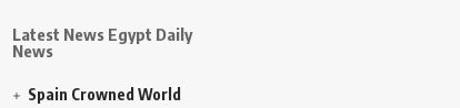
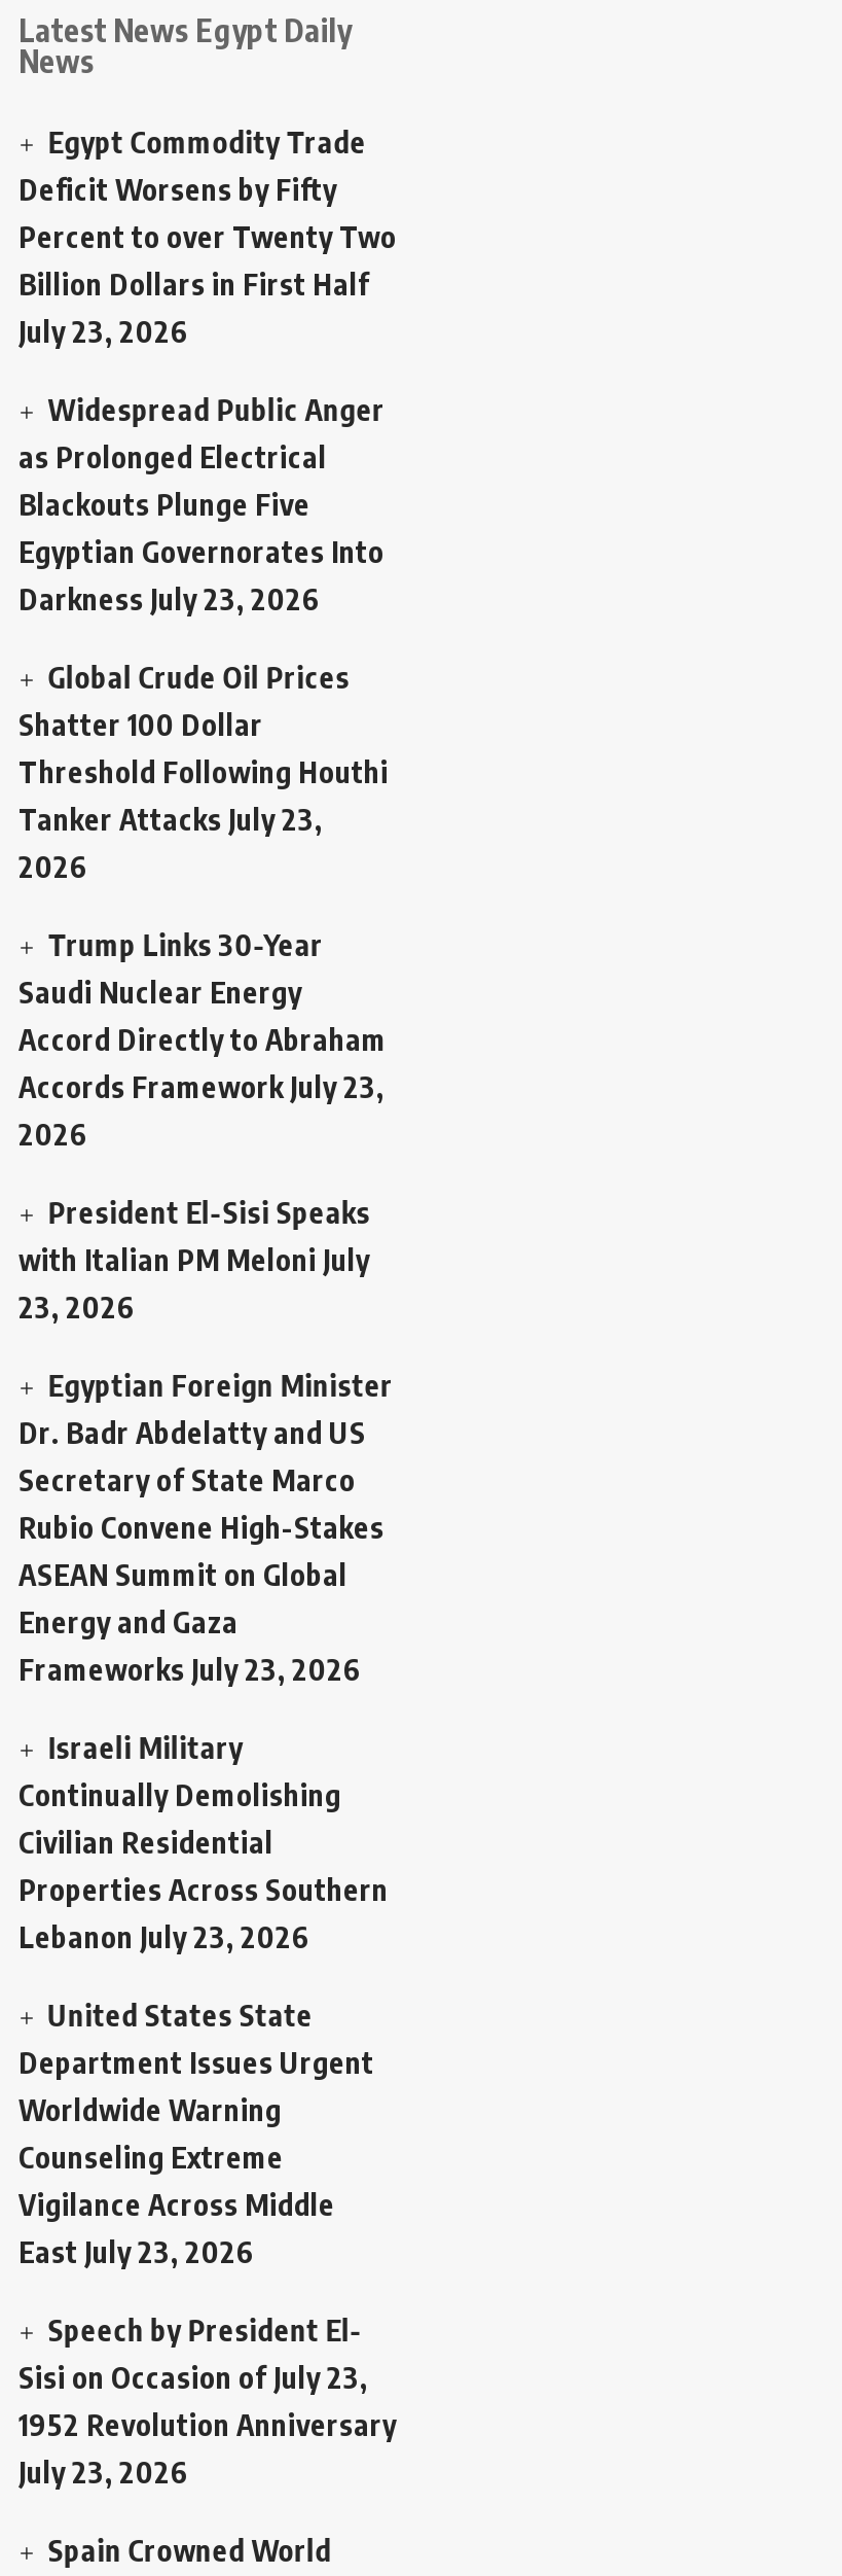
none -> [19,124,397,2489] Egypt Commodity Trade | Deficit Worsens by Fifty | Percent to over Twenty Two | Billion Dollars in First Half | July 23, 2026 | Widespread Public Anger | as Prolonged Electrical | Blackouts Plunge Five | Egyptian Governorates Into | Darkness July 23, 2026 | Global Crude Oil Prices | Shatter 100 Dollar | Threshold Following Houthi | Tanker Attacks July 23, | 2026 | Trump Links 30-Year | Saudi Nuclear Energy | Accord Directly to Abraham | Accords Framework July 23, | 2026 | President El-Sisi Speaks | with Italian PM Meloni July | 23, 2026 | Egyptian Foreign Minister | Dr. Badr Abdelatty and US | Secretary of State Marco | Rubio Convene High-Stakes | ASEAN Summit on Global | Energy and Gaza | Frameworks July 23, 2026 | Israeli Military | Continually Demolishing | Civilian Residential | Properties Across Southern | Lebanon July 23, 2026 | United States State | Department Issues Urgent | Worldwide Warning | Counseling Extreme | Vigilance Across Middle | East July 23, 2026 | Speech by President El- | Sisi on Occasion of July 23, | 1952 Revolution Anniversary | July 23, 2026

